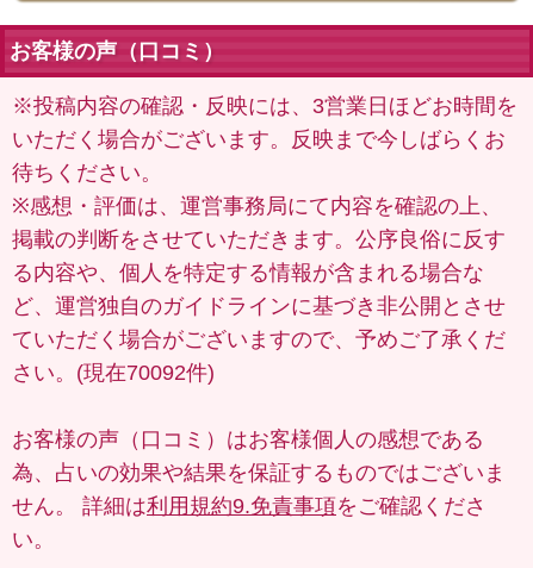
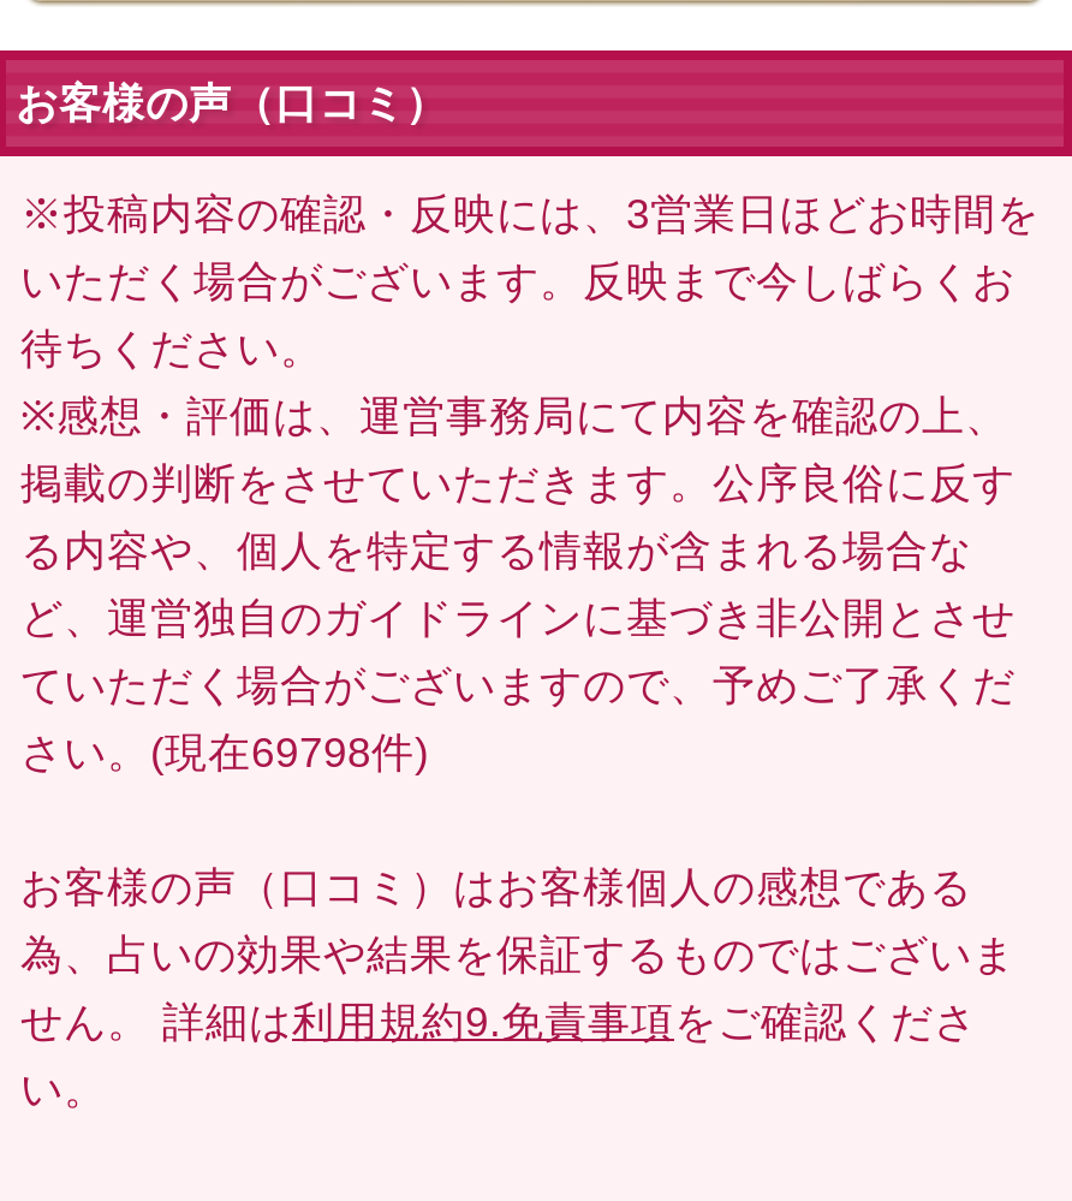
[12,360,215,384] さい。(現在70092件) -> [20,728,429,776] さい。(現在69798件)

